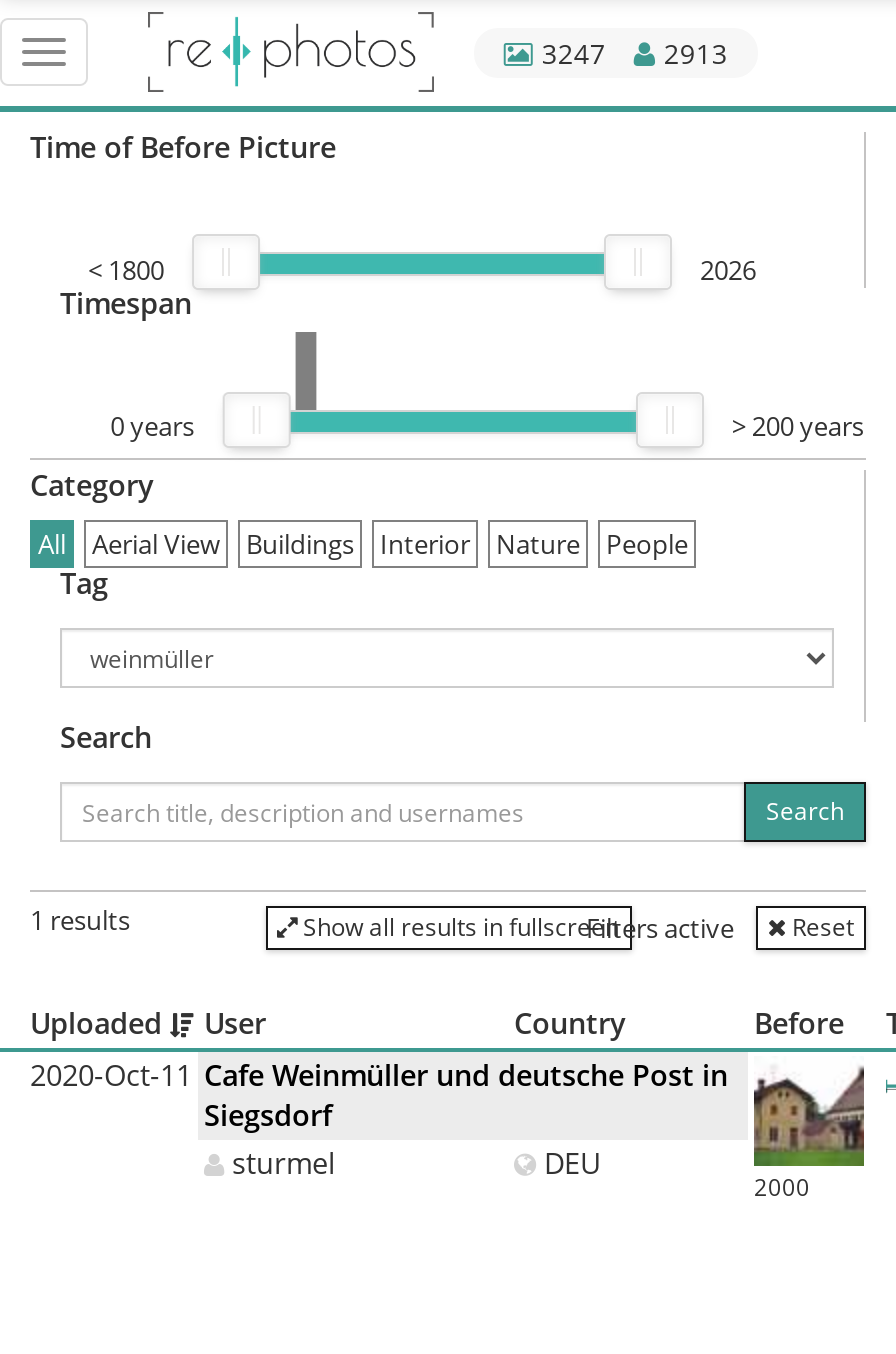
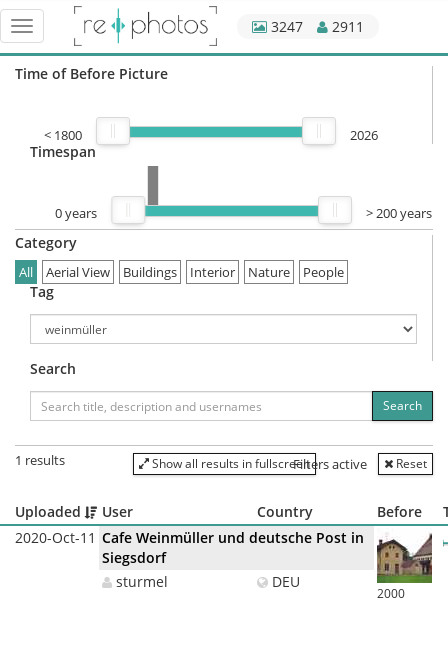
[534,33,728,71] 3247 2913 -> [267,16,364,35] 3247 2911

